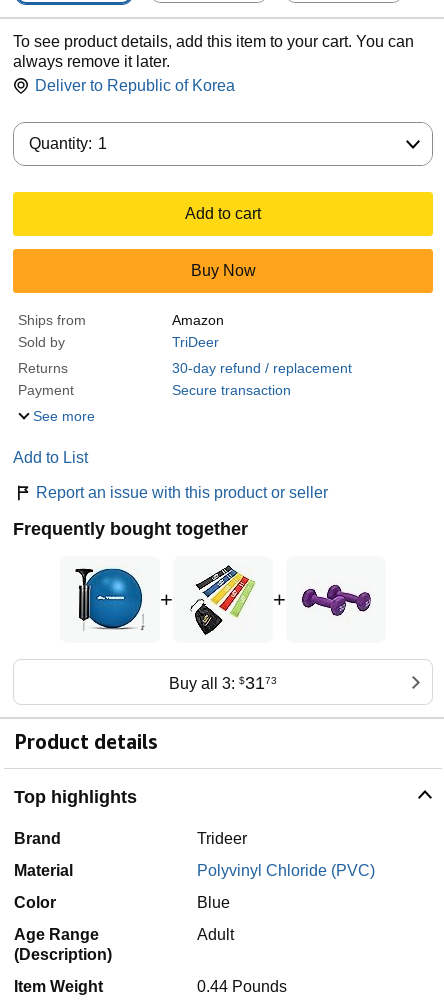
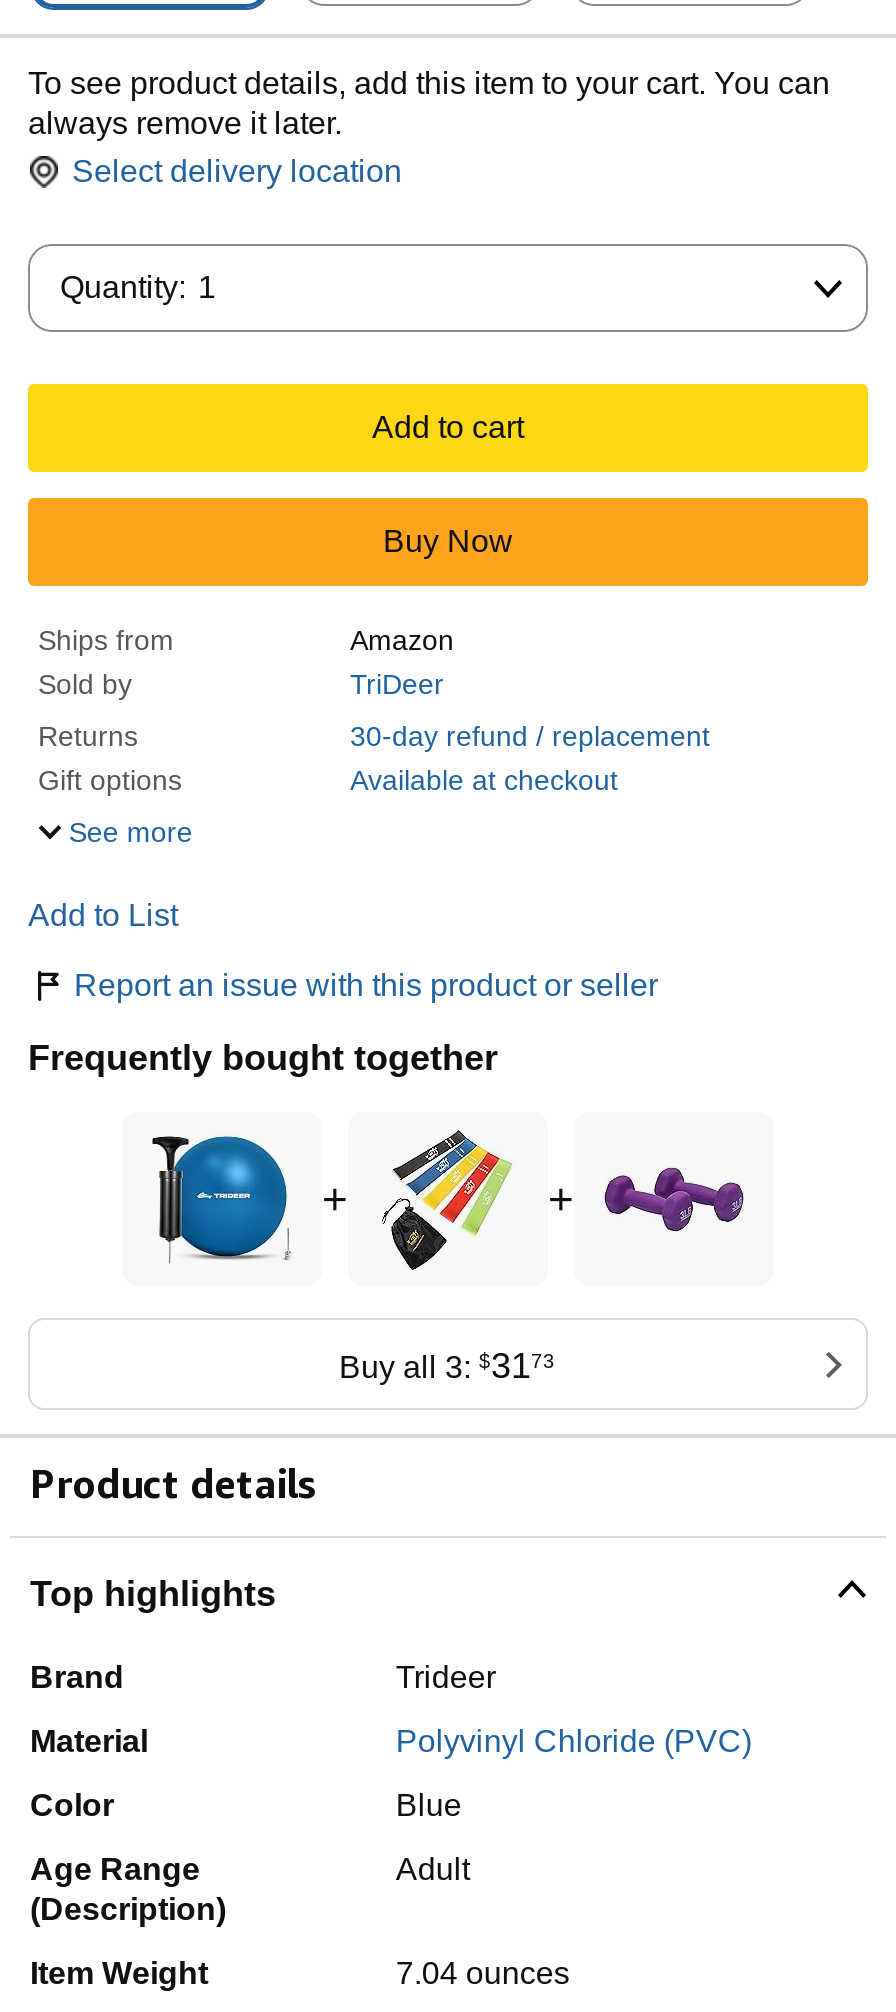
[35,77,235,94] Deliver to Republic of Korea -> [72,154,402,188] Select delivery location
[18,382,291,398] Payment | Secure transaction -> [38,764,618,796] Gift options | Available at checkout
[197,978,287,995] 0.44 Pounds -> [396,1956,570,1990] 7.04 ounces

